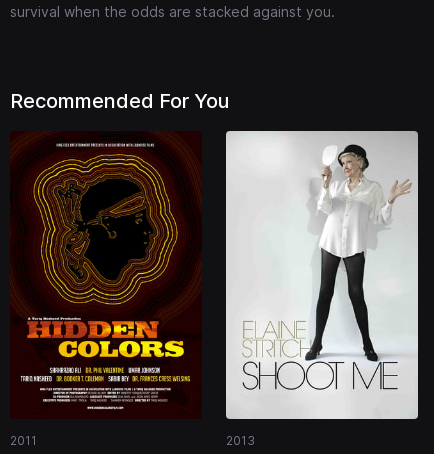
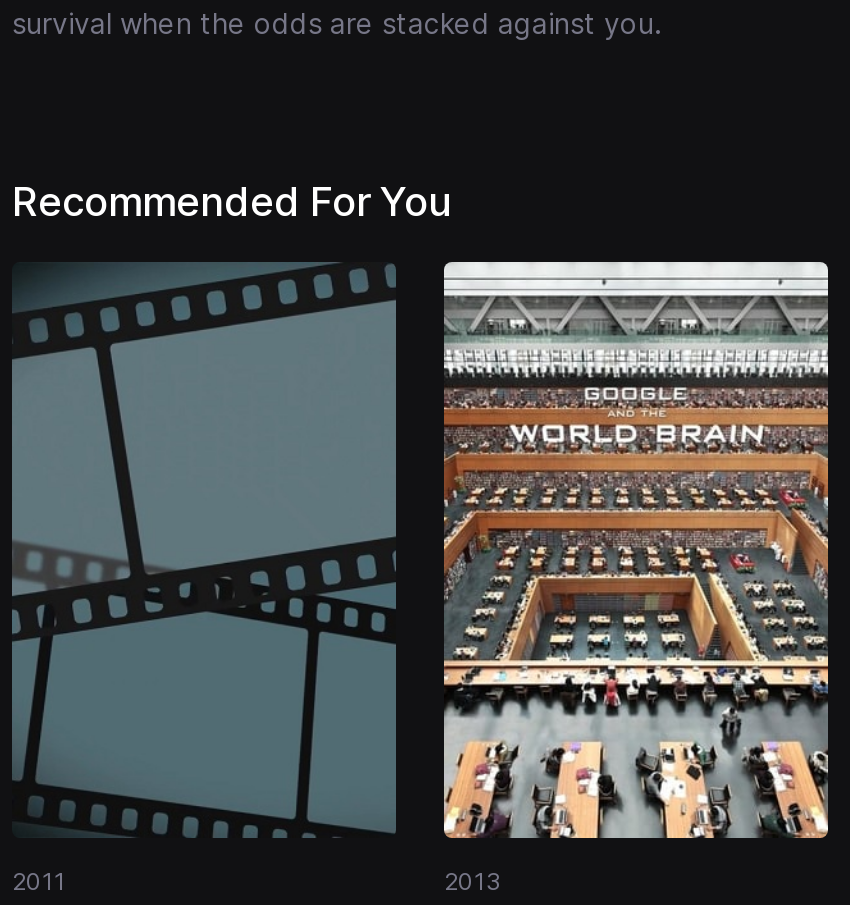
[10,131,202,419] [image] -> [10,262,398,838] [image]
[225,131,419,420] [image] -> [442,264,830,840] [image]

